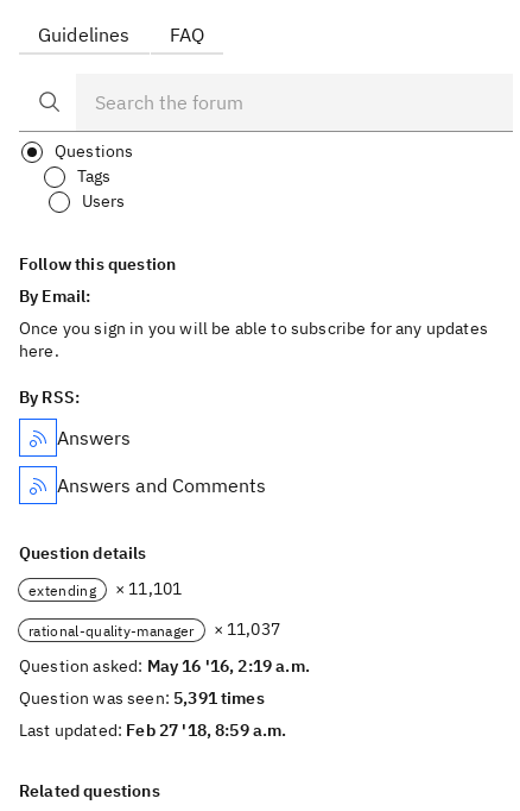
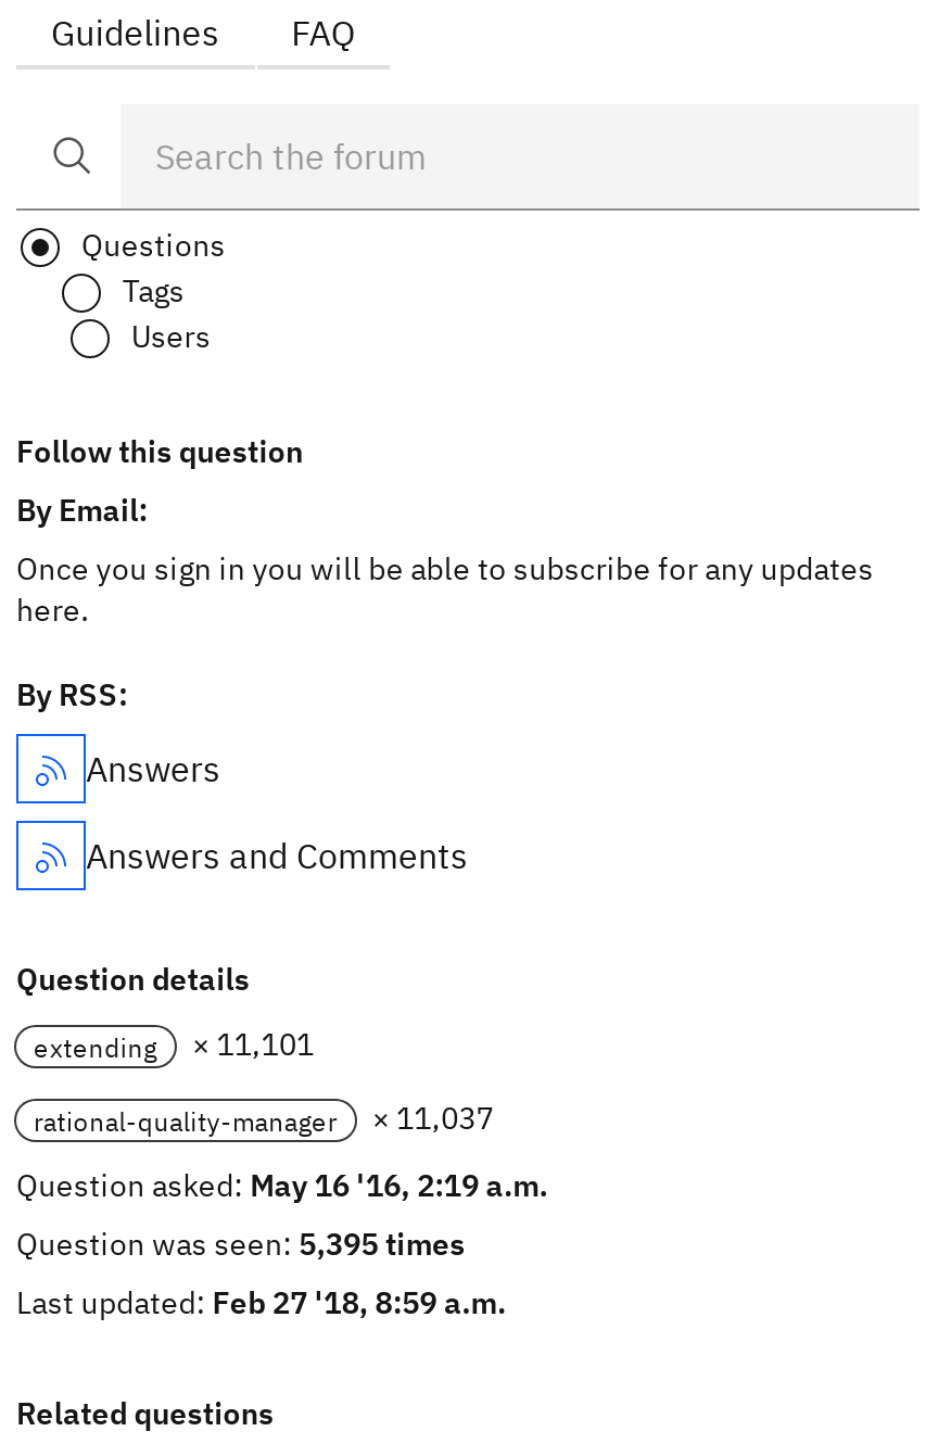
[19,687,265,709] Question was seen: 5,391 times -> [16,1225,465,1264] Question was seen: 5,395 times

